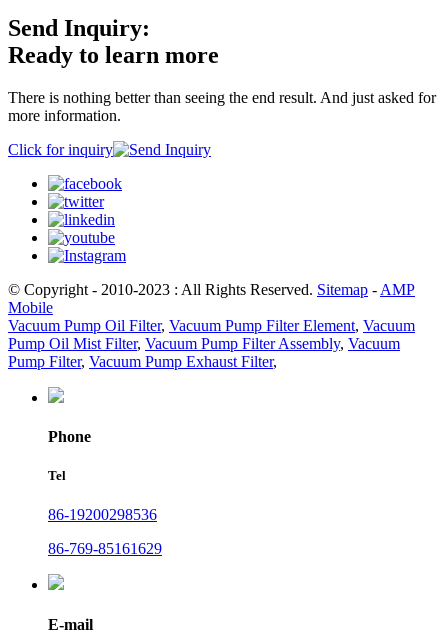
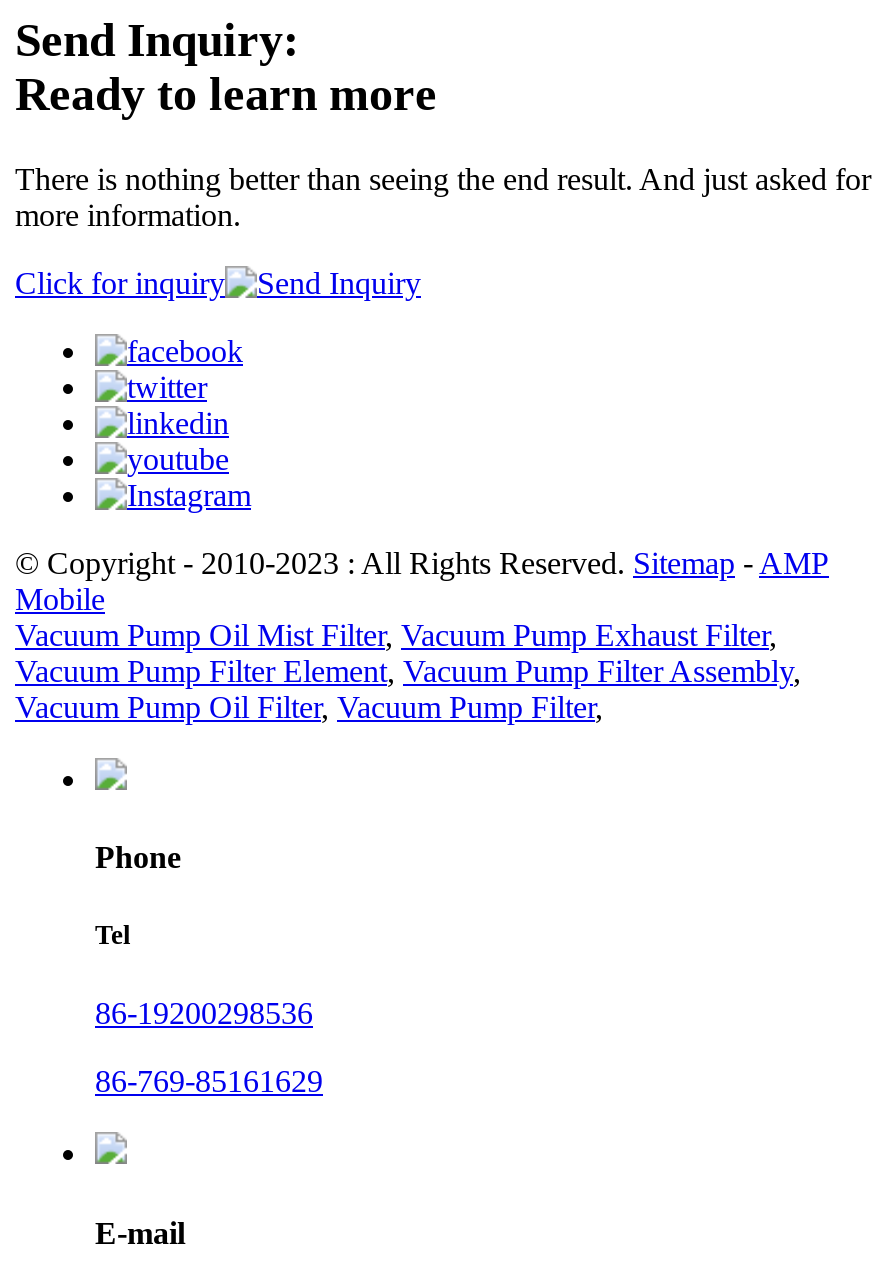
[8,317,415,370] Vacuum Pump Oil Filter, Vacuum Pump Filter Element, Vacuum | Pump Oil Mist Filter, Vacuum Pump Filter Assembly, Vacuum | Pump Filter, Vacuum Pump Exhaust Filter, -> [15,618,801,724] Vacuum Pump Oil Mist Filter, Vacuum Pump Exhaust Filter, | Vacuum Pump Filter Element, Vacuum Pump Filter Assembly, | Vacuum Pump Oil Filter, Vacuum Pump Filter,

